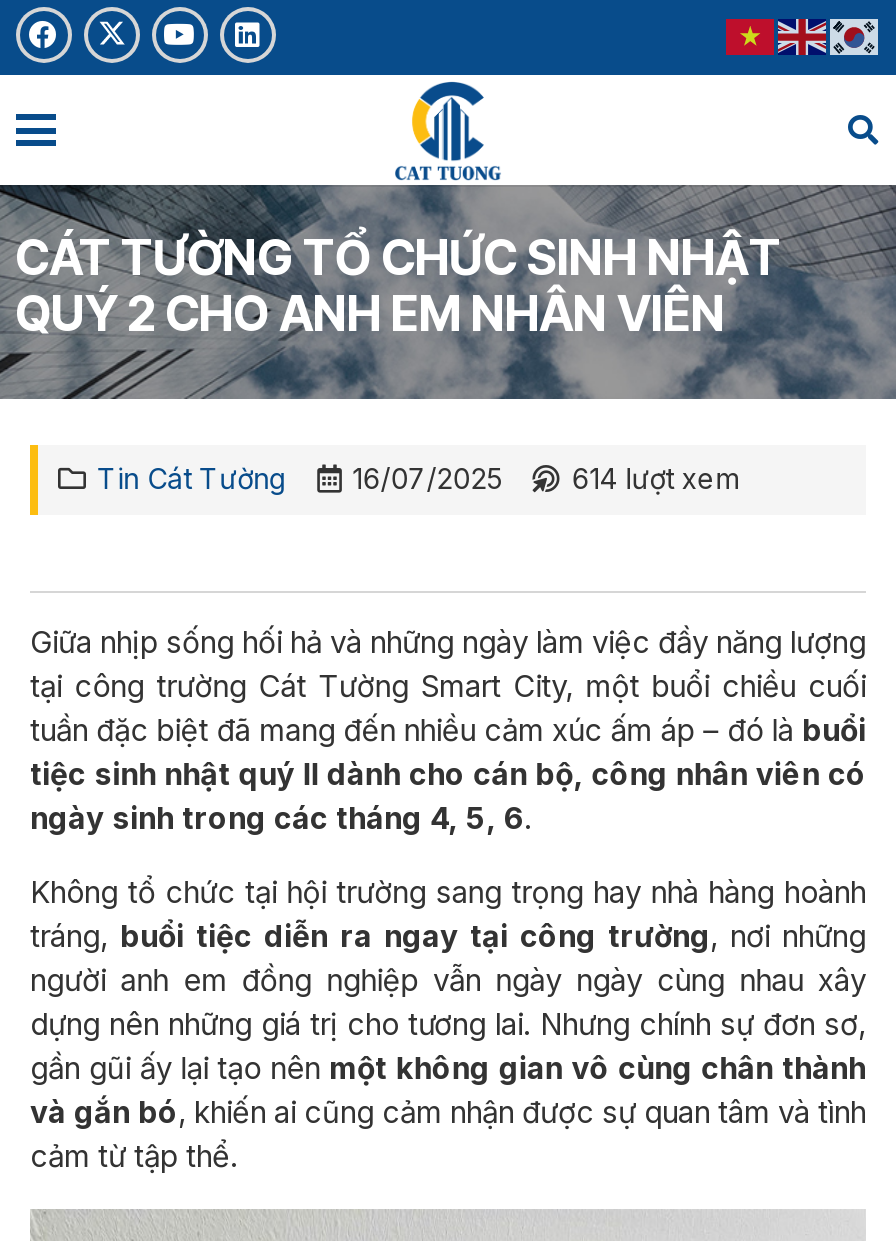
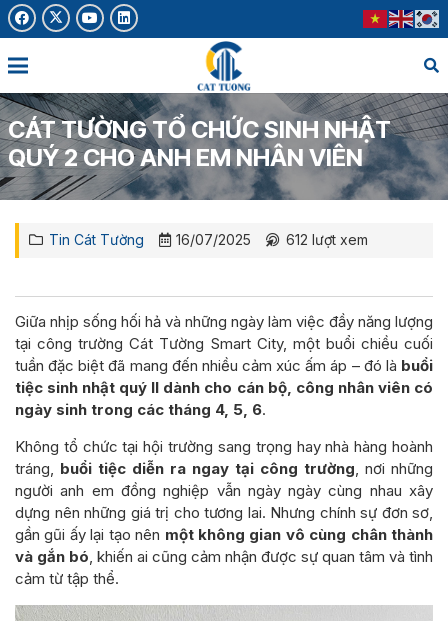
[572,461,738,495] 614 lượt xem -> [286,231,368,248] 612 lượt xem

